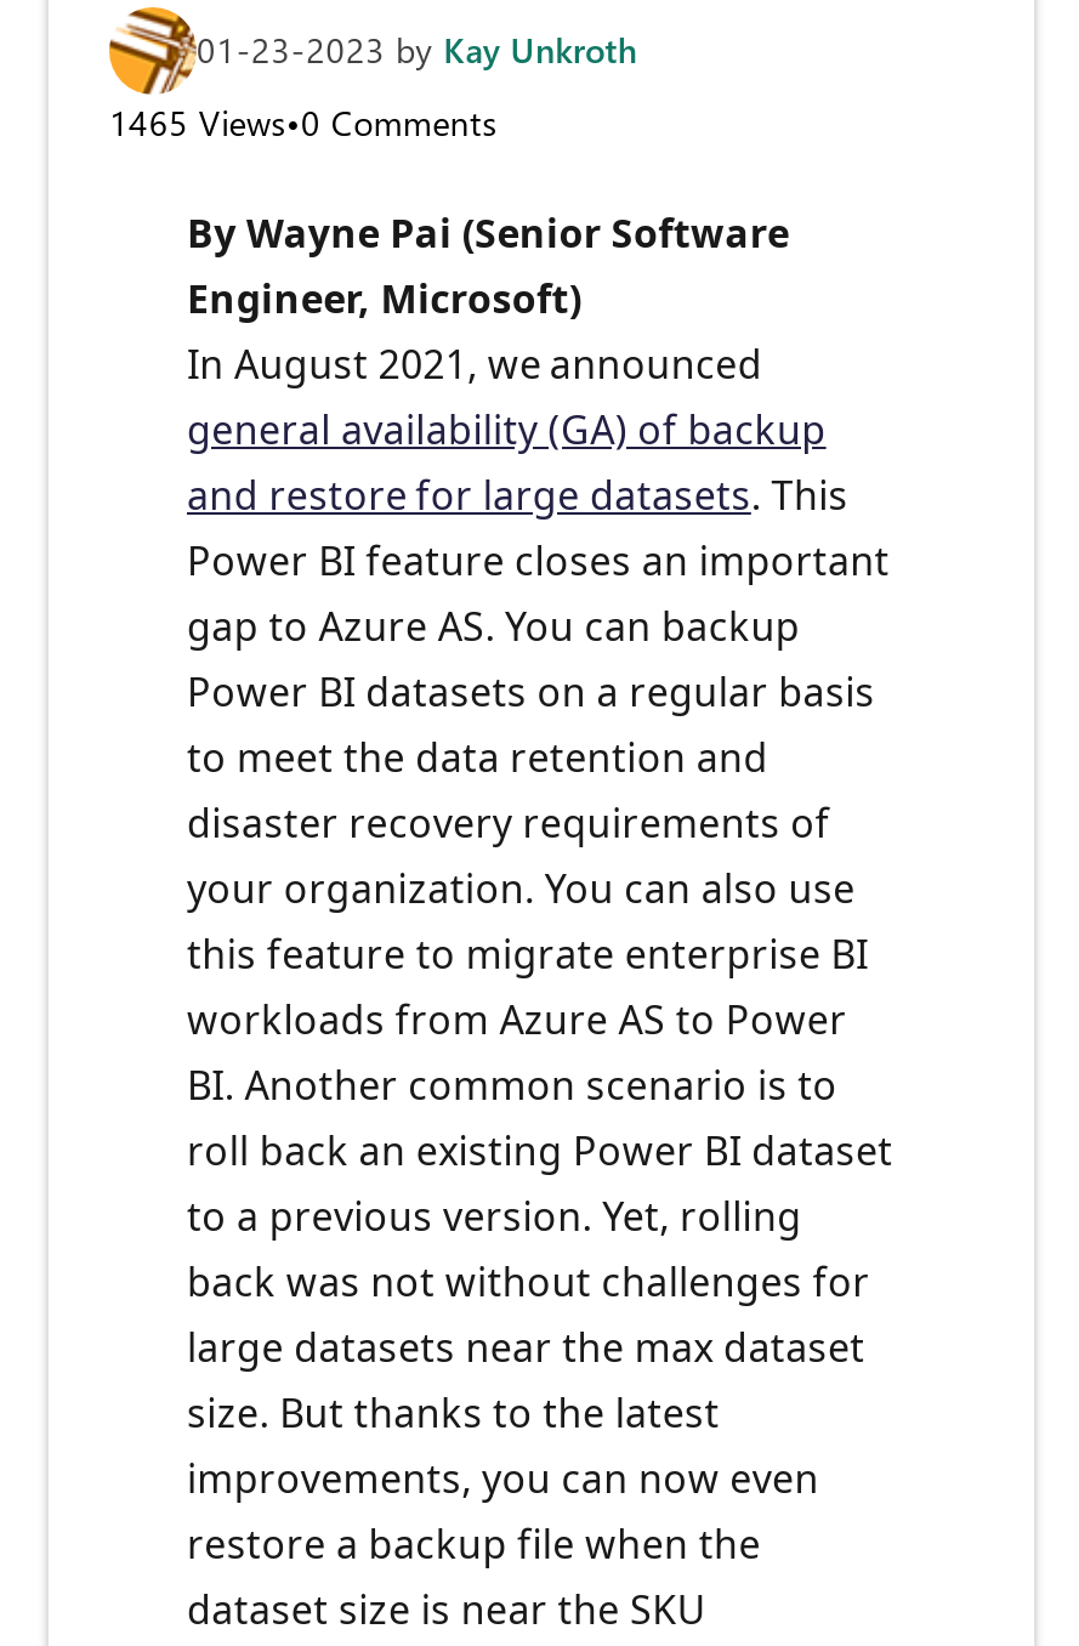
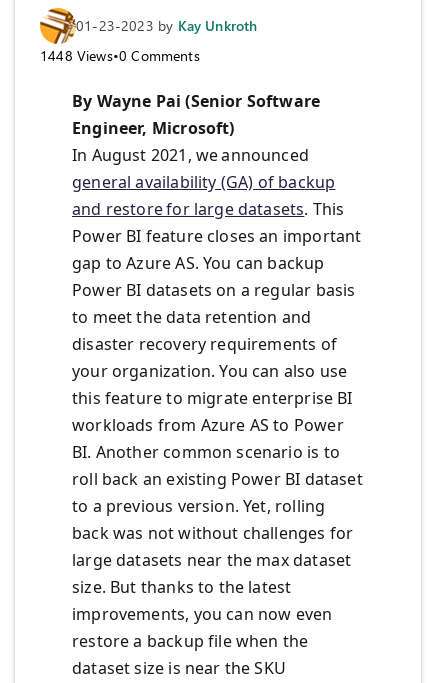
[109,101,497,147] 1465 Views•0 Comments -> [40,46,200,65] 1448 Views•0 Comments

